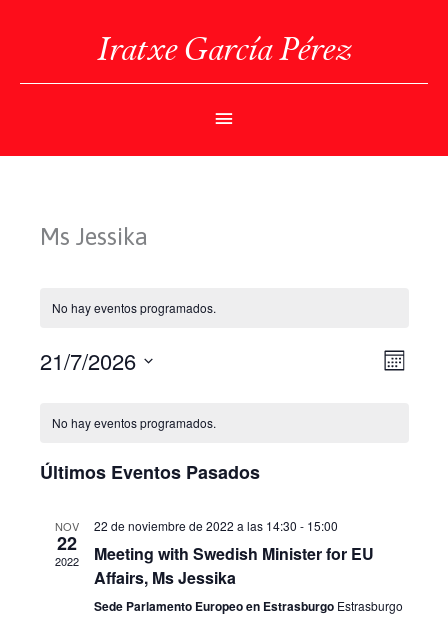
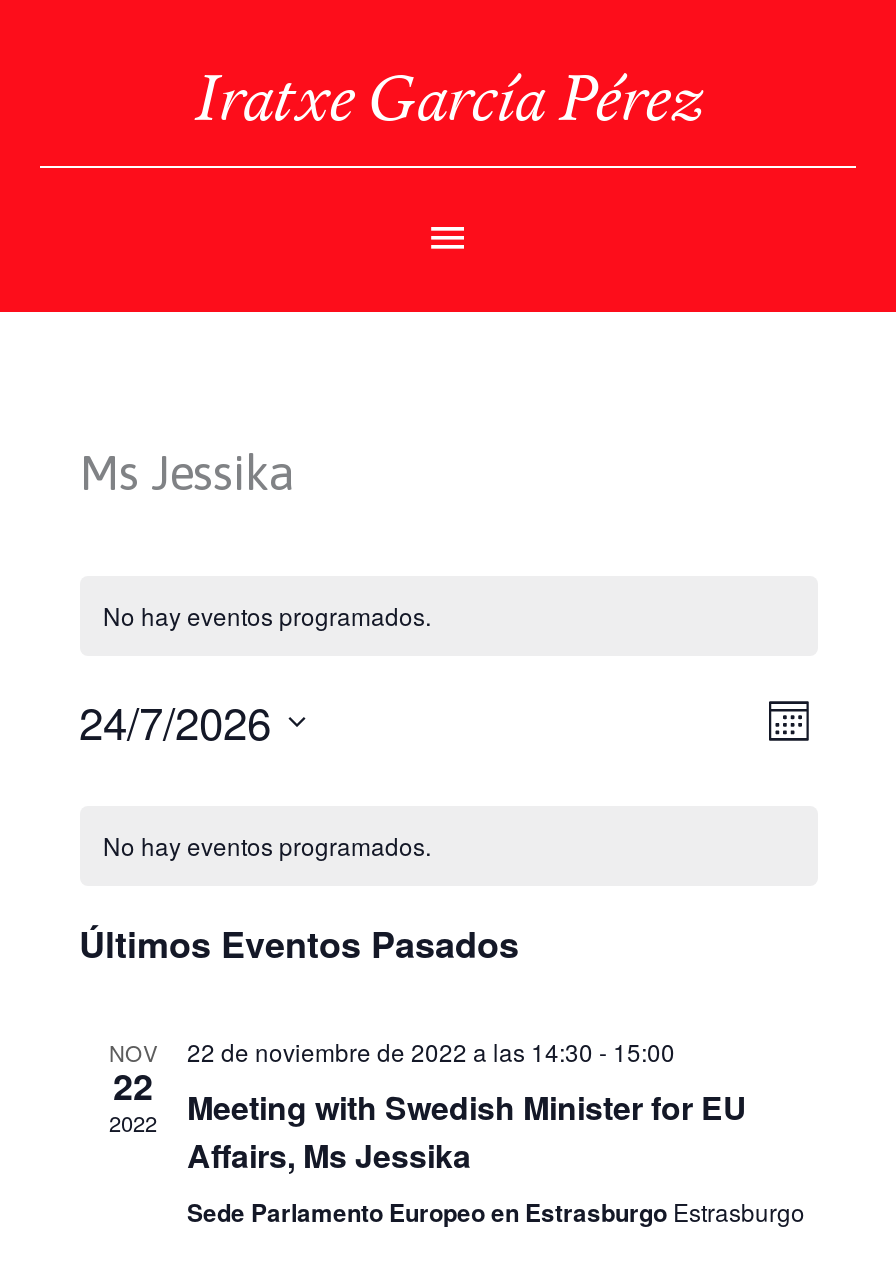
[39,345,135,376] 21/7/2026 -> [79,690,271,752] 24/7/2026

